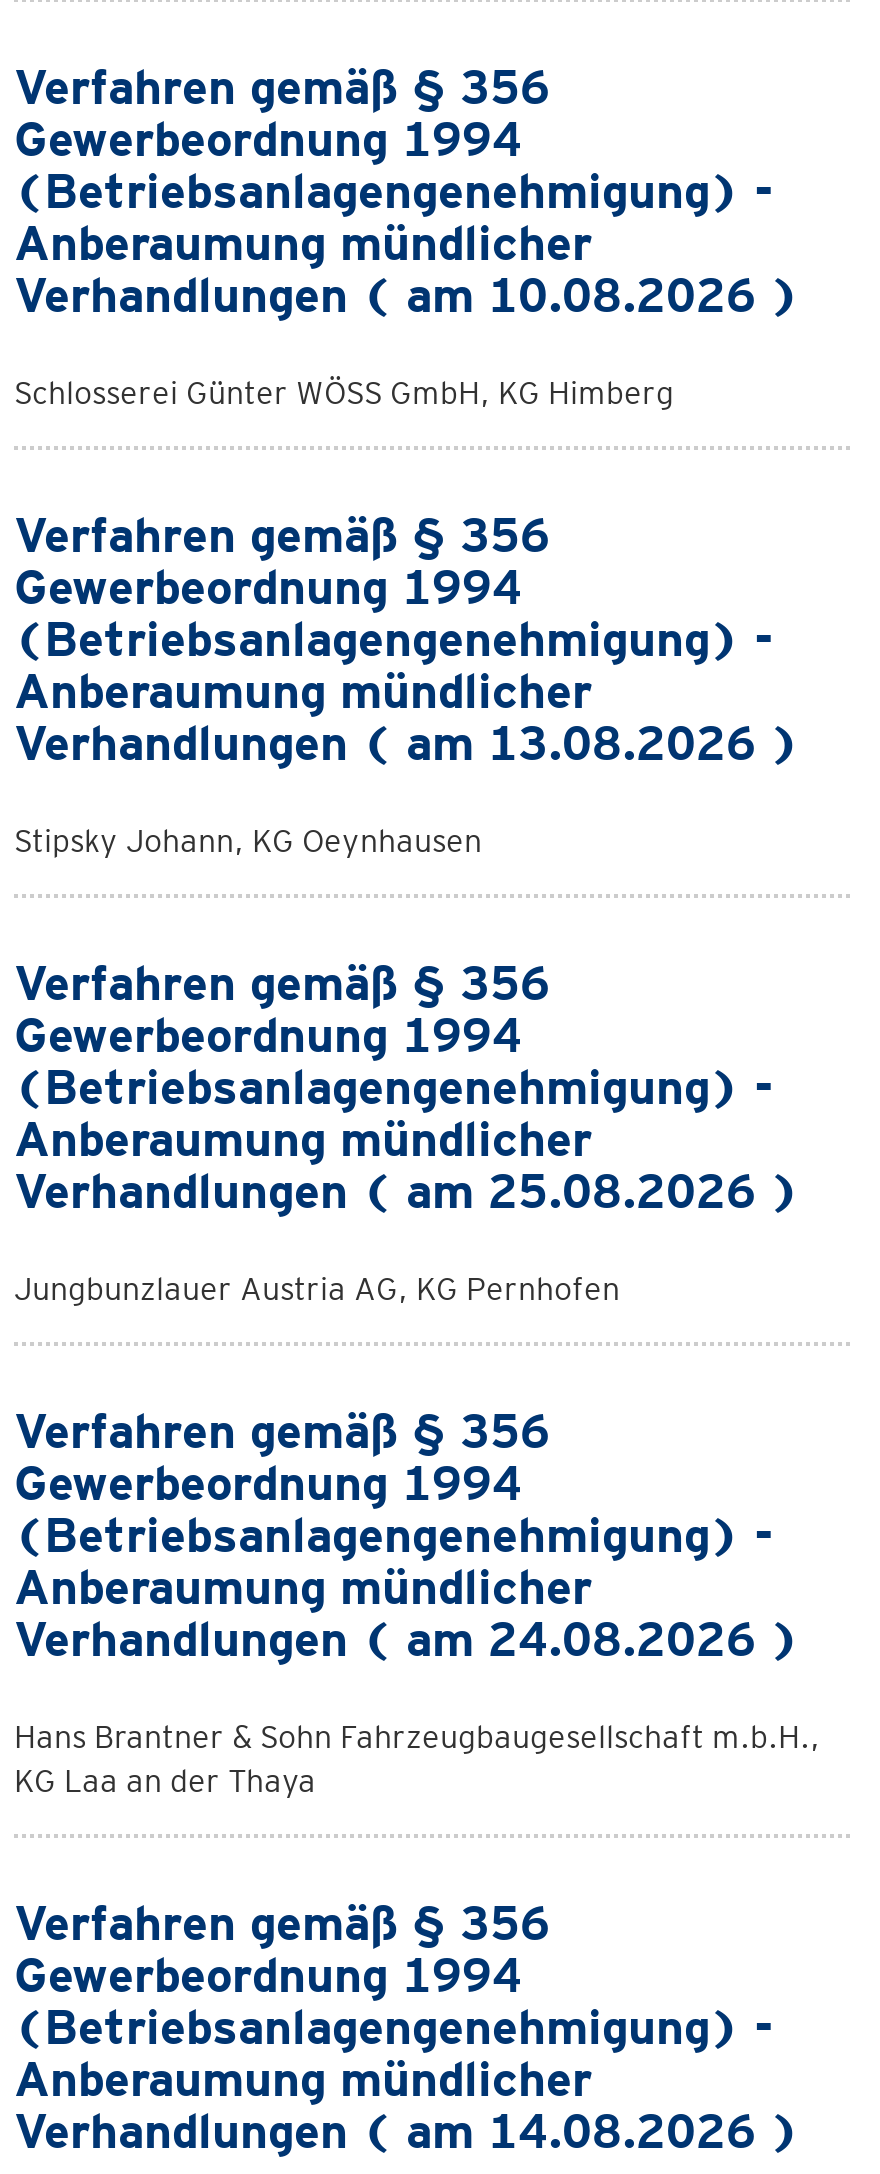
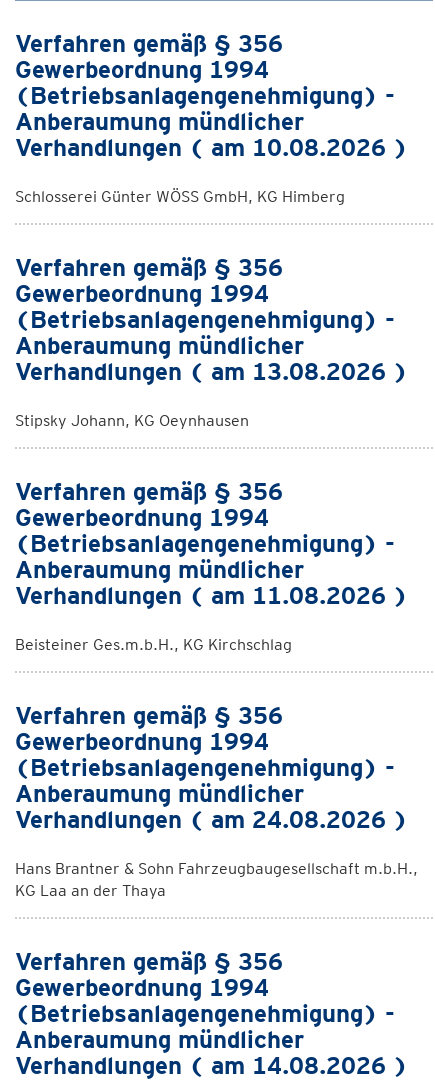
[14,1162,800,1220] Verhandlungen ( am 25.08.2026 ) -> [15,581,408,610] Verhandlungen ( am 11.08.2026 )
[14,1270,620,1308] Jungbunzlauer Austria AG, KG Pernhofen -> [15,635,292,654] Beisteiner Ges.m.b.H., KG Kirchschlag

